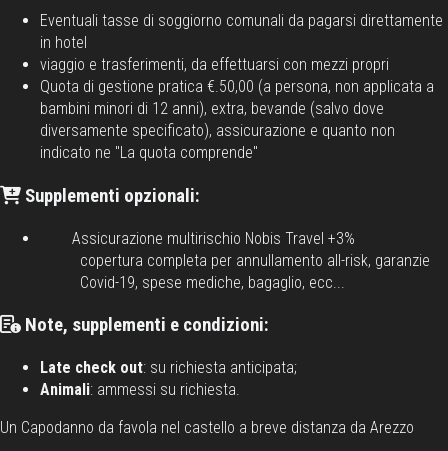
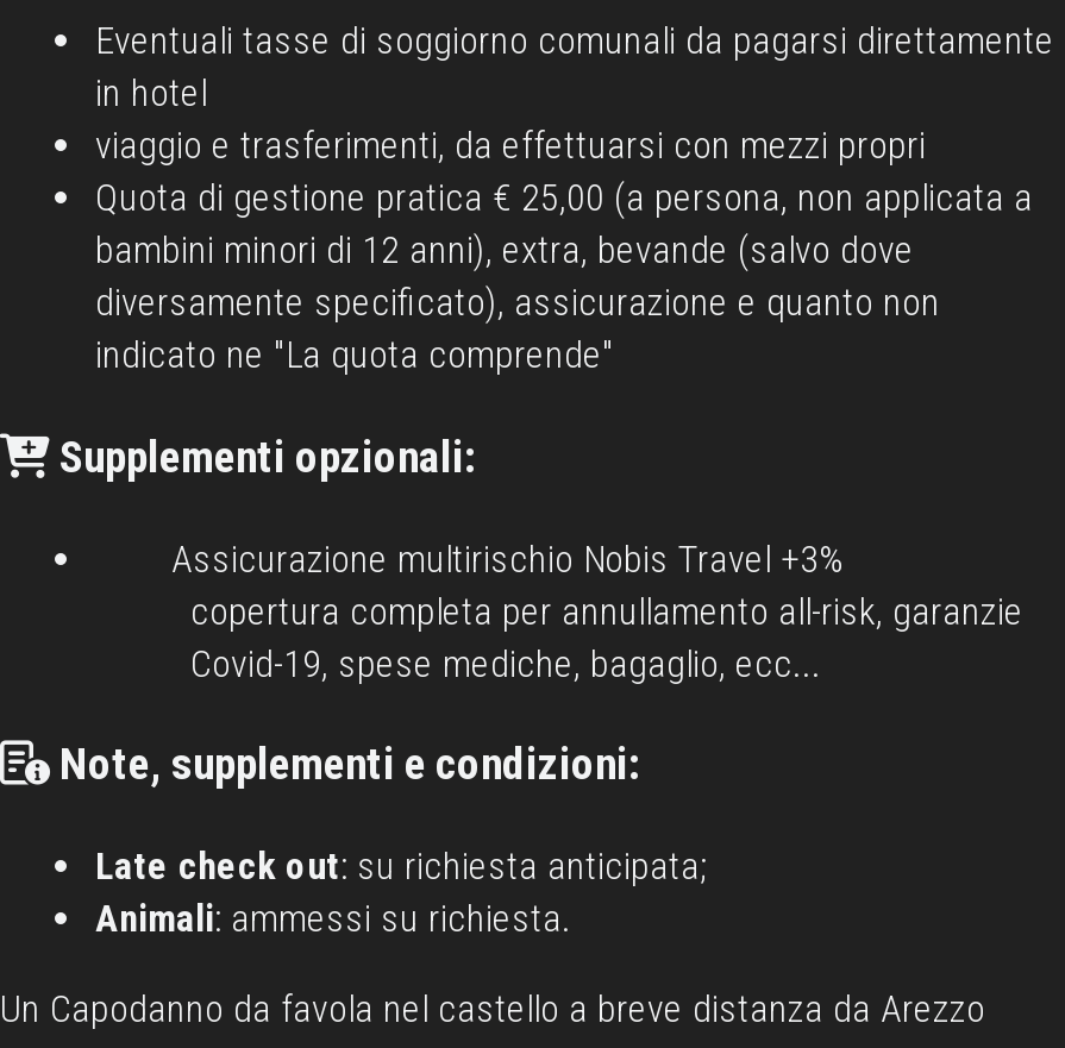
[40,77,434,96] Quota di gestione pratica €.50,00 (a persona, non applicata a -> [95,175,1033,220] Quota di gestione pratica € 25,00 (a persona, non applicata a

